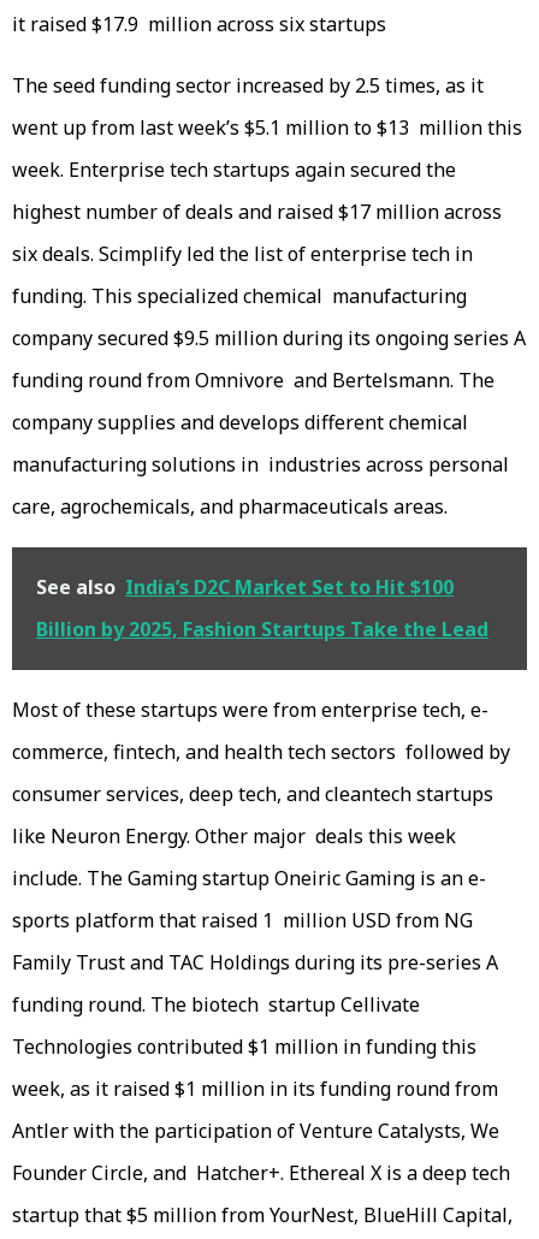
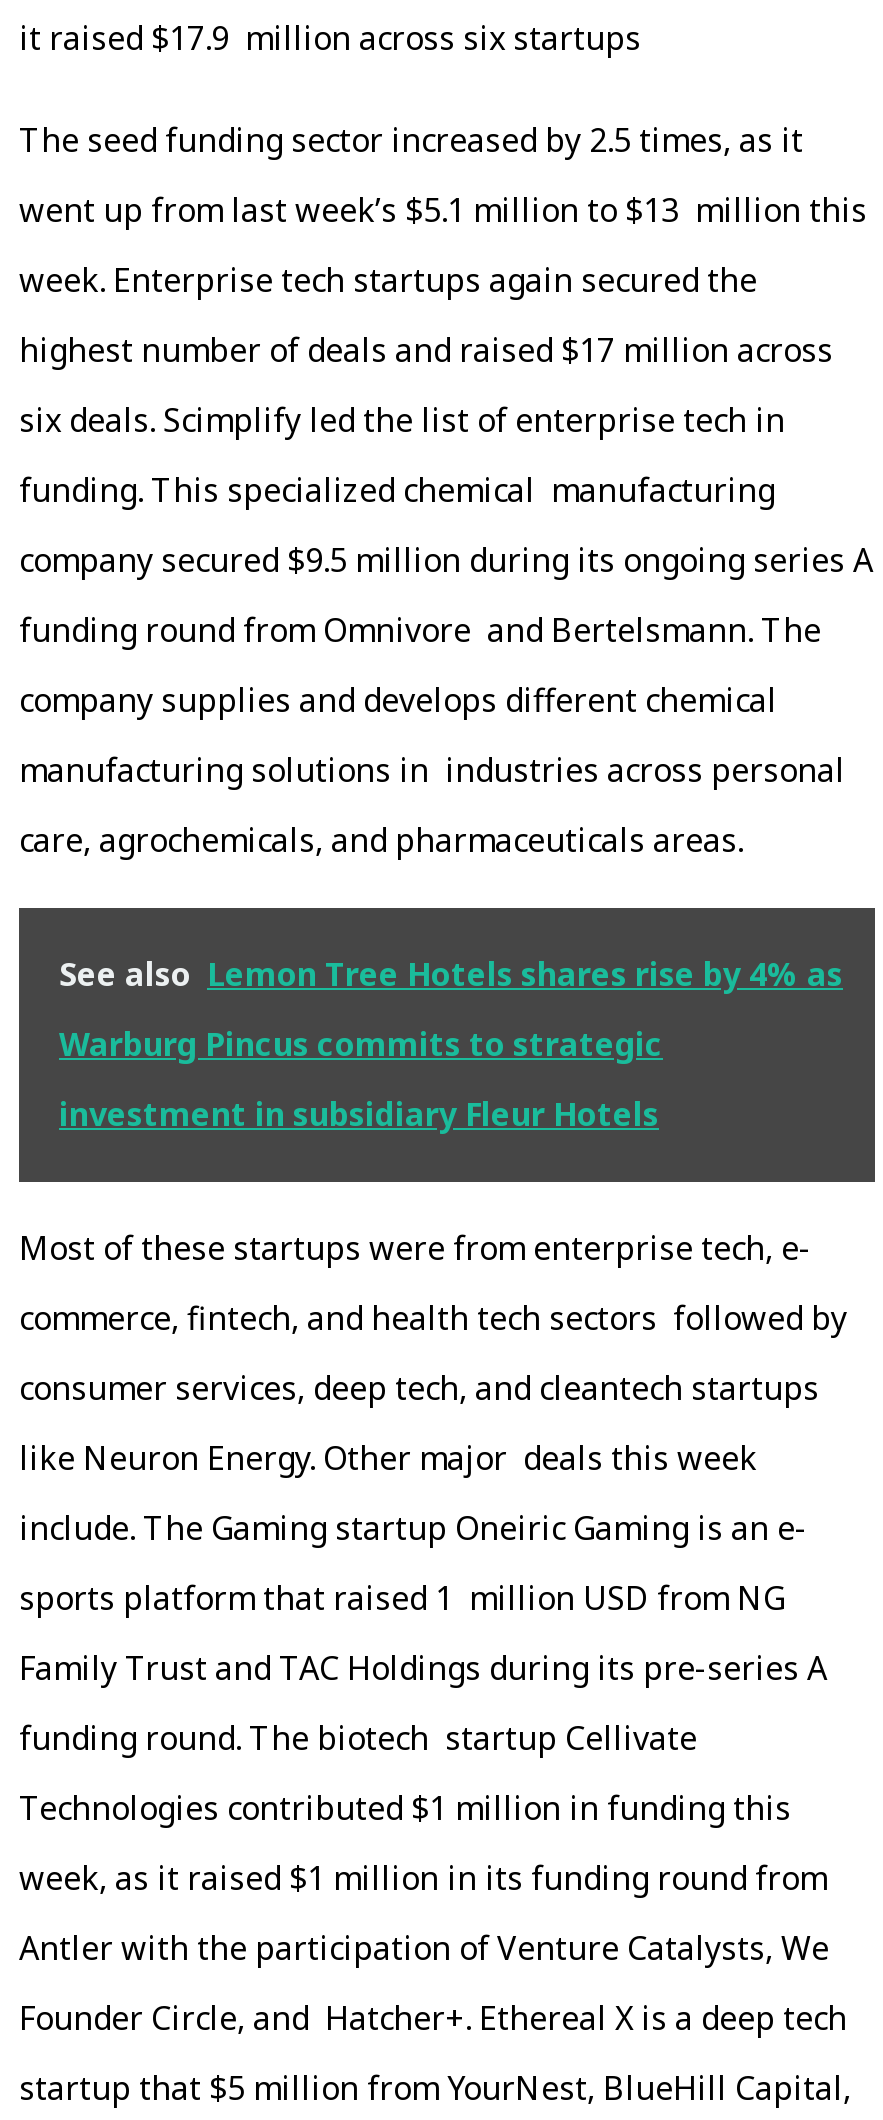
[36,573,488,642] See also India’s D2C Market Set to Hit $100 | Billion by 2025, Fashion Startups Take the Lead -> [59,951,843,1135] See also Lemon Tree Hotels shares rise by 4% as | Warburg Pincus commits to strategic | investment in subsidiary Fleur Hotels

